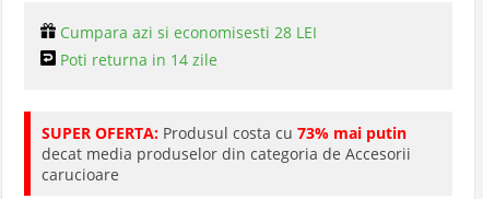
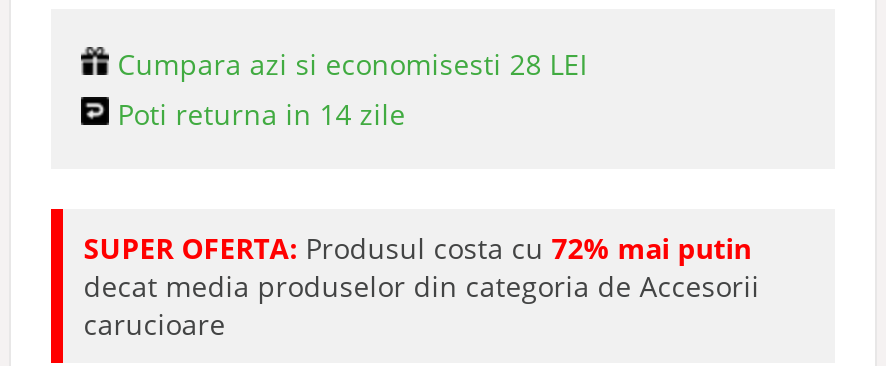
[42,122,407,143] SUPER OFERTA: Produsul costa cu 73% mai putin -> [83,229,751,267] SUPER OFERTA: Produsul costa cu 72% mai putin

